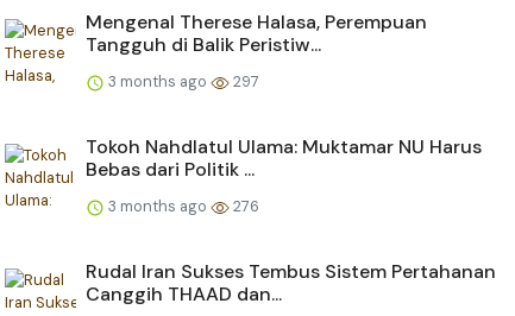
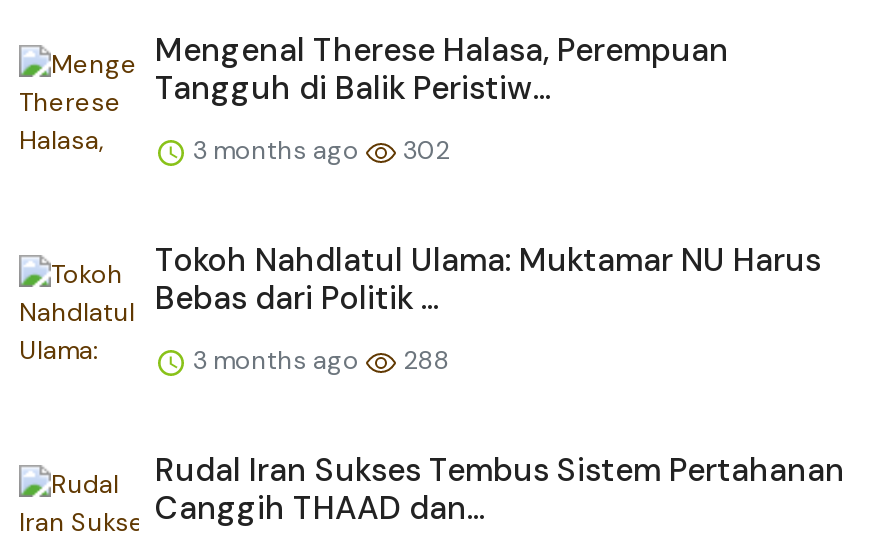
[105,72,259,92] 3 months ago 297 -> [187,134,449,168] 3 months ago 302
[105,197,259,217] 3 months ago 276 -> [187,344,449,378] 3 months ago 288

